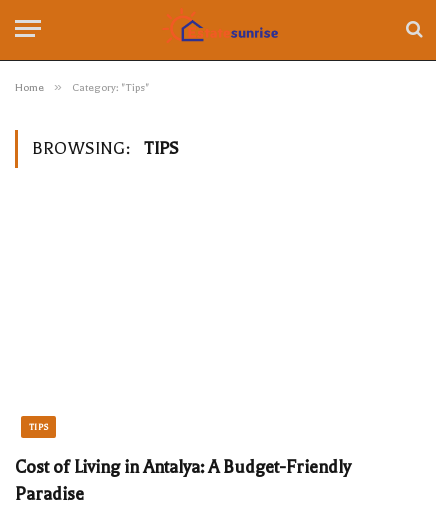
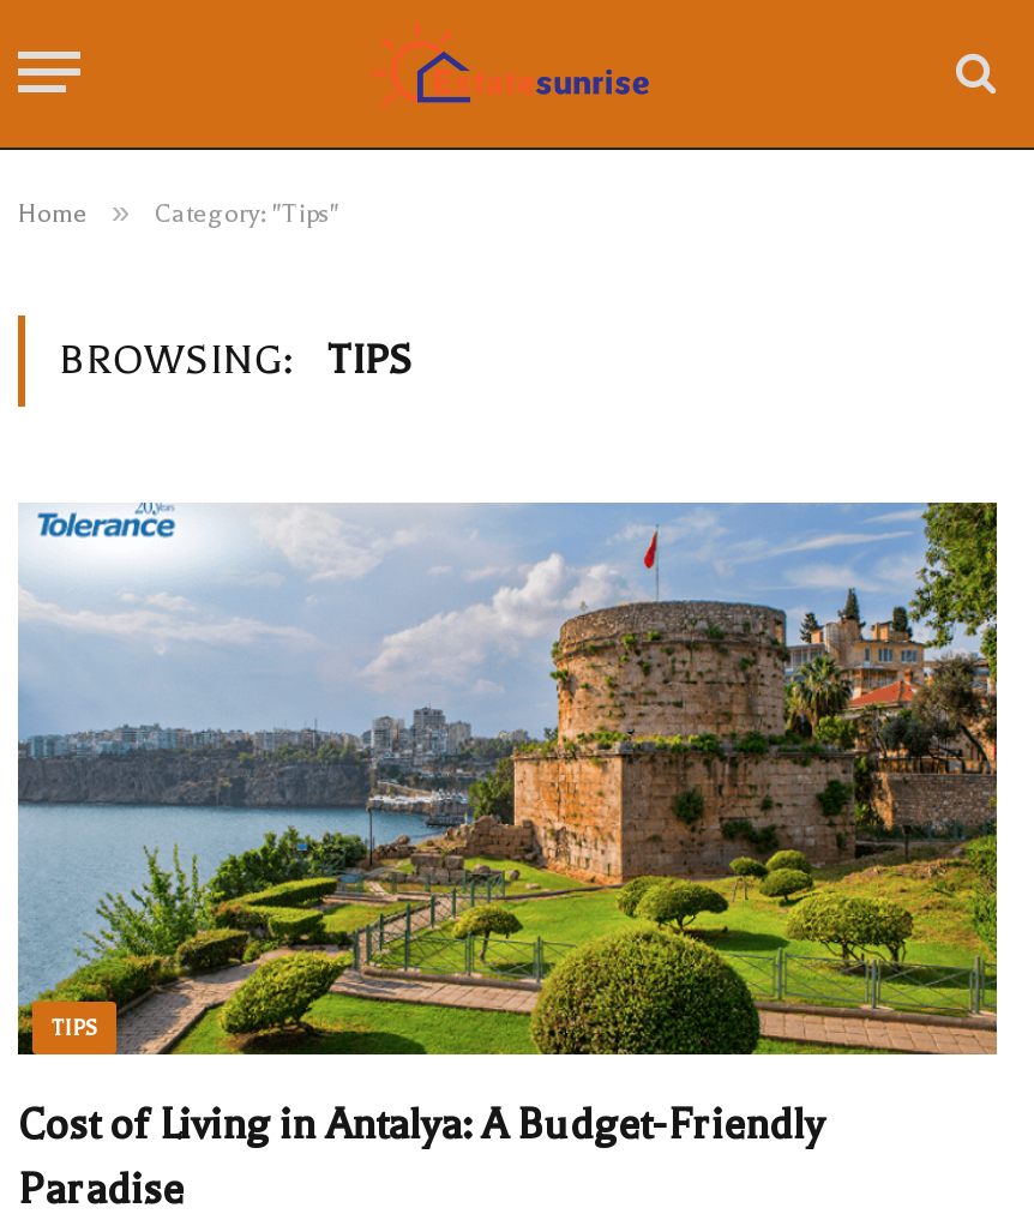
none -> [16,500,999,1057] [image]

